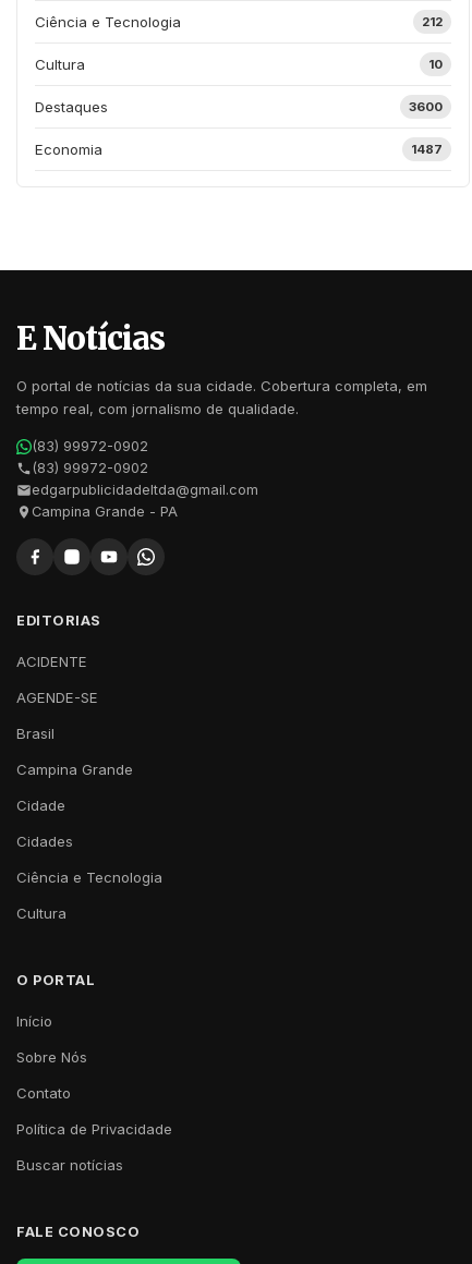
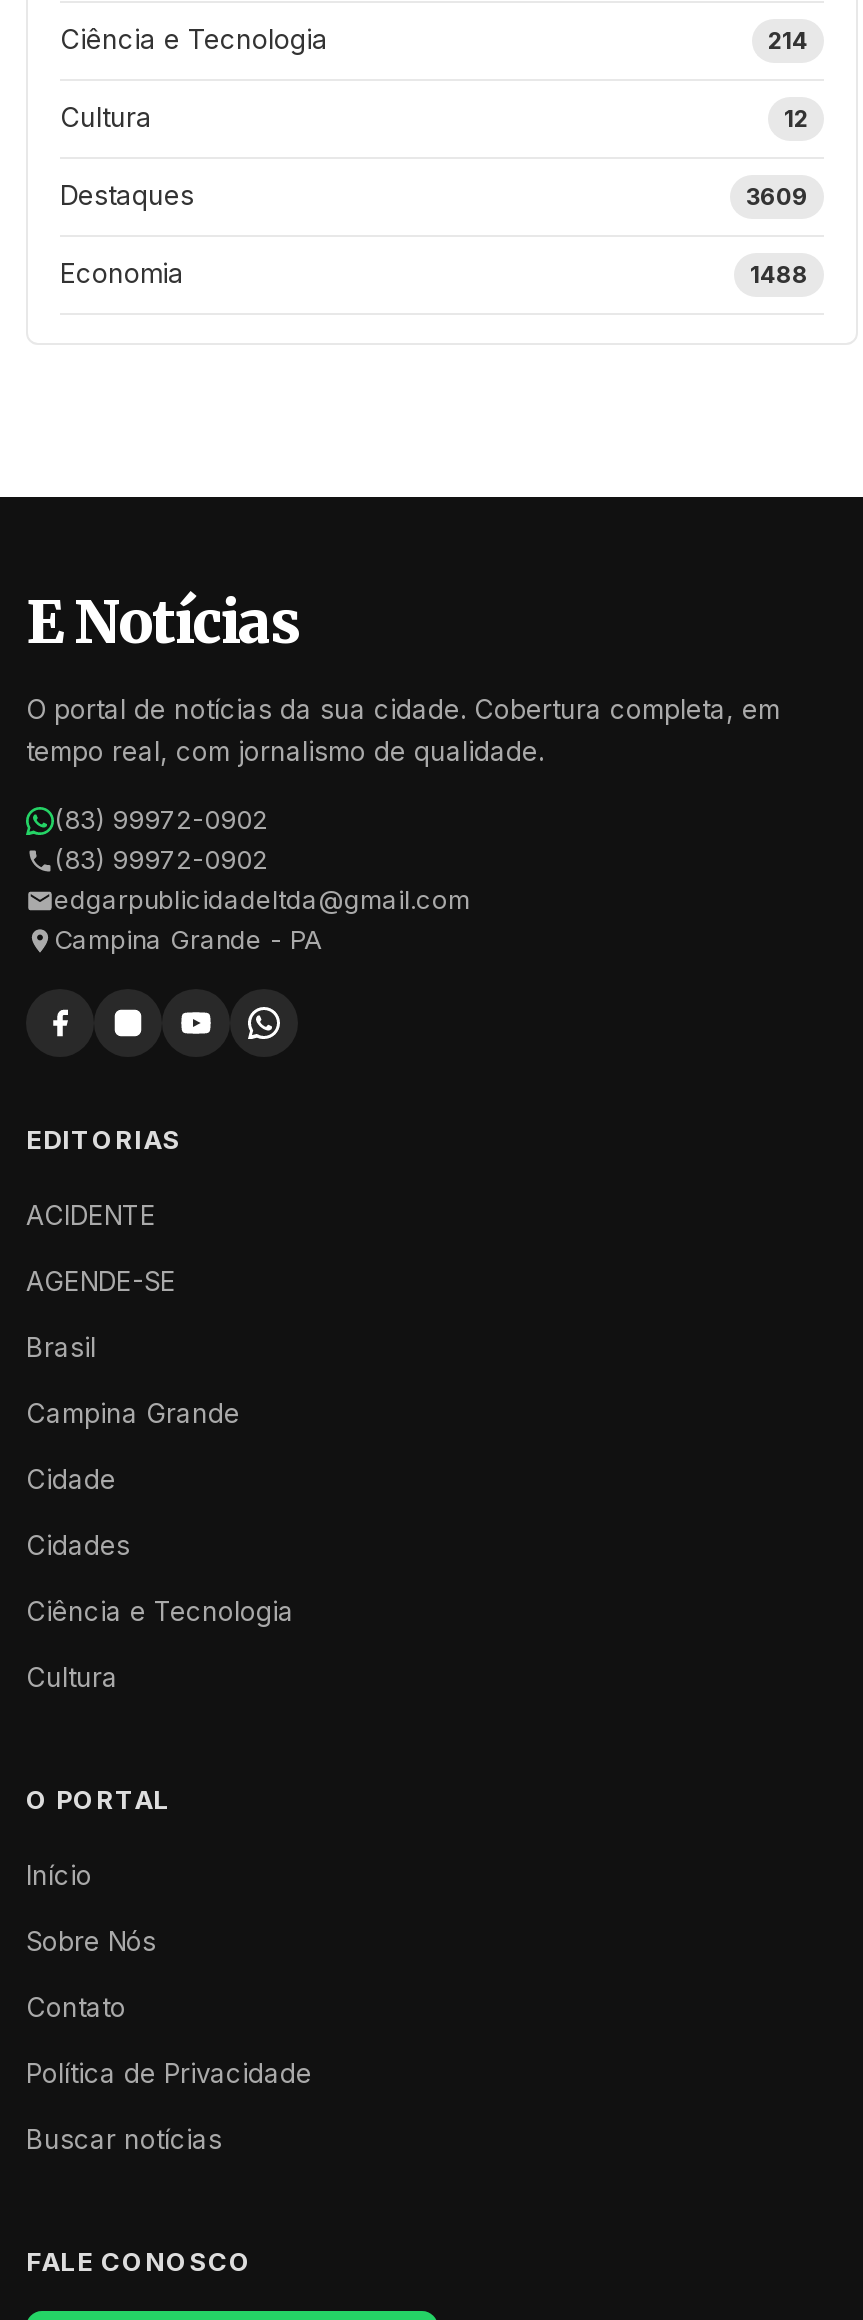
[422,14,443,30] 212 -> [768,26,808,54] 214
[428,57,443,72] 10 -> [784,104,808,132] 12
[409,99,443,115] 3600 -> [746,182,808,210] 3609
[411,142,443,157] 1487 -> [750,260,808,288] 1488

